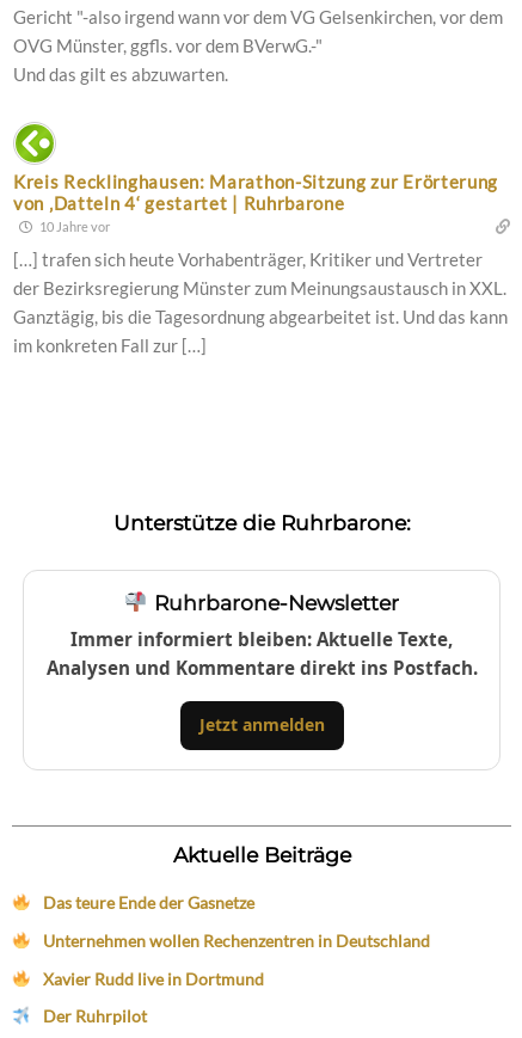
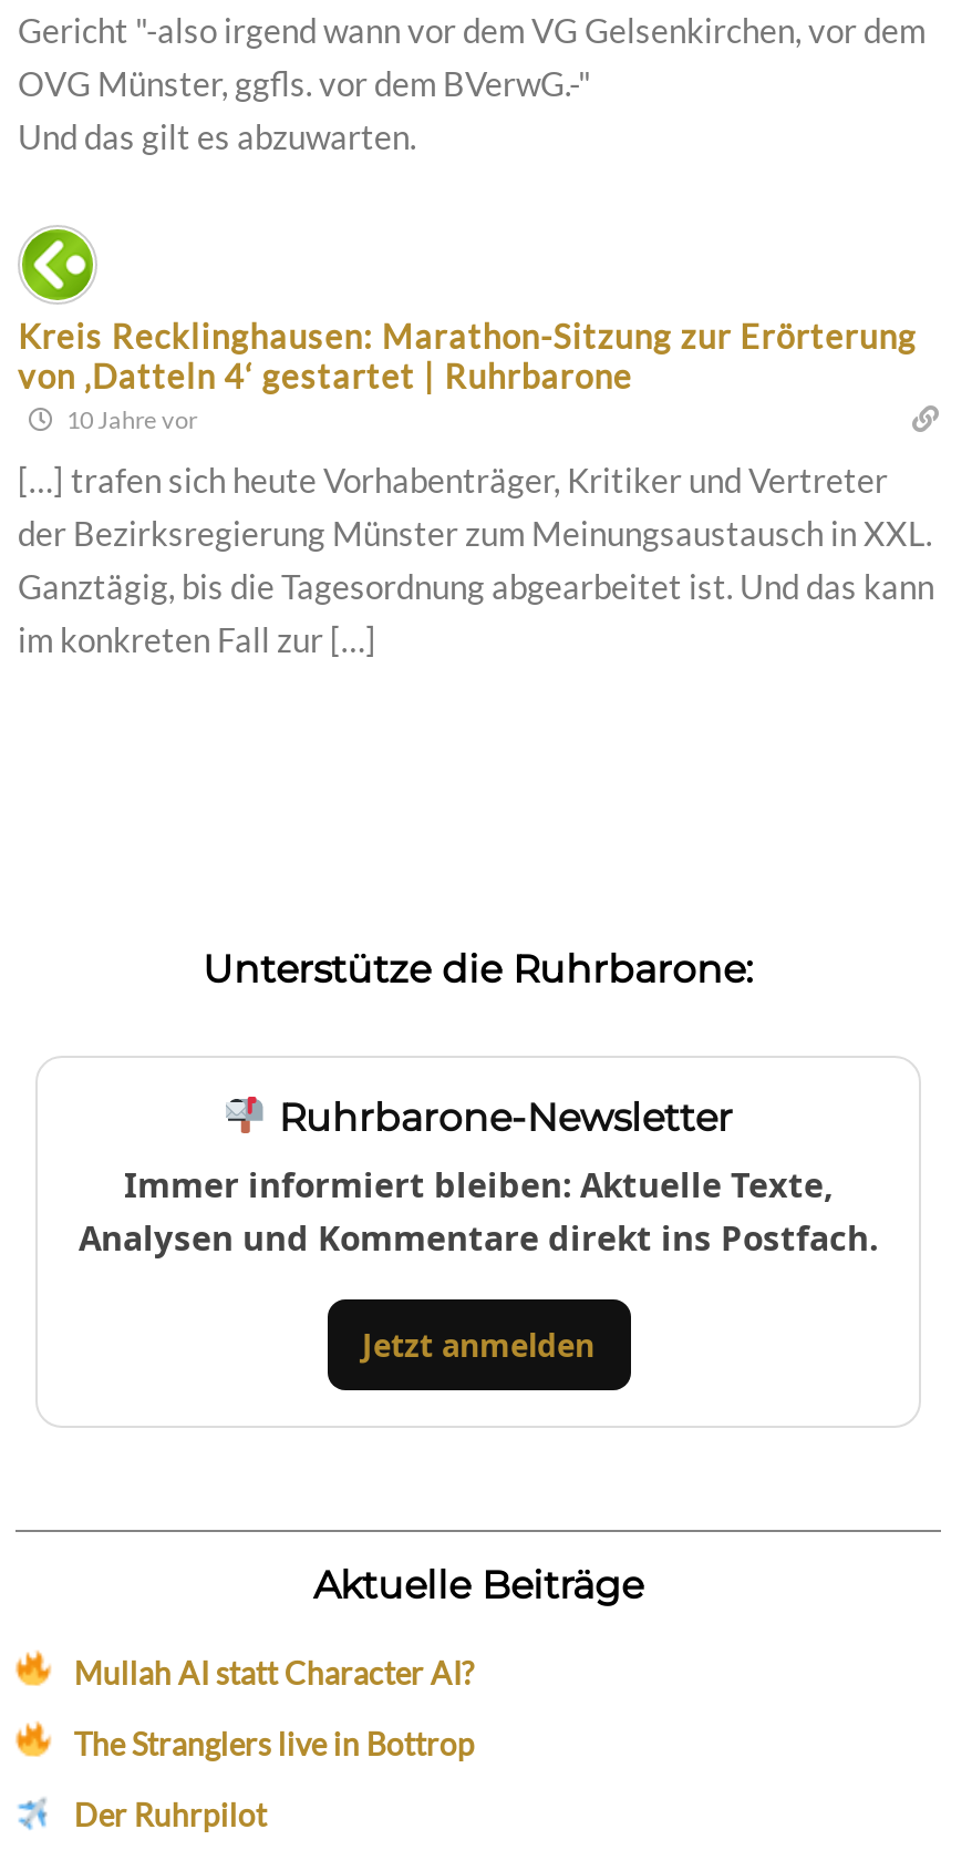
[43,892,431,989] Das teure Ende der Gasnetze | Unternehmen wollen Rechenzentren in Deutschland | Xavier Rudd live in Dortmund -> [74,1654,475,1762] Mullah AI statt Character AI? | The Stranglers live in Bottrop

